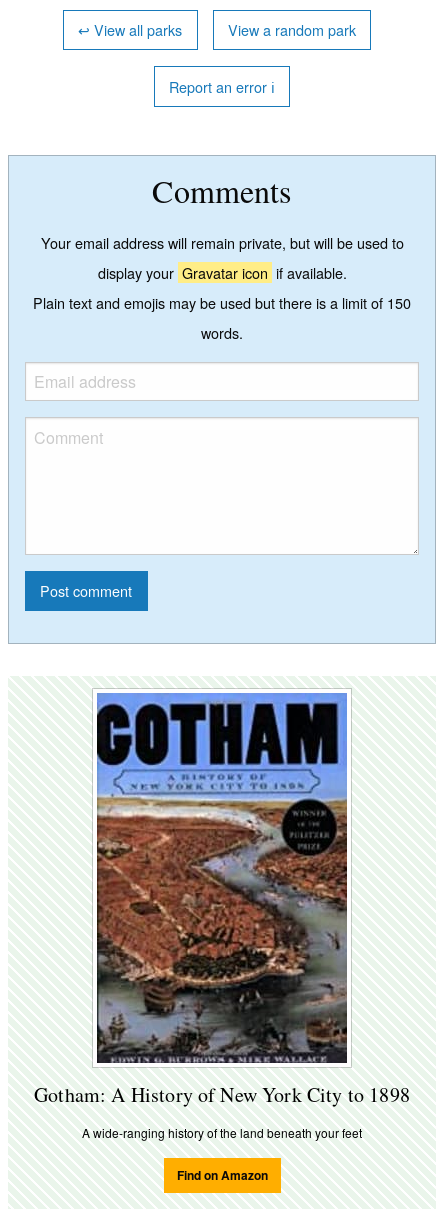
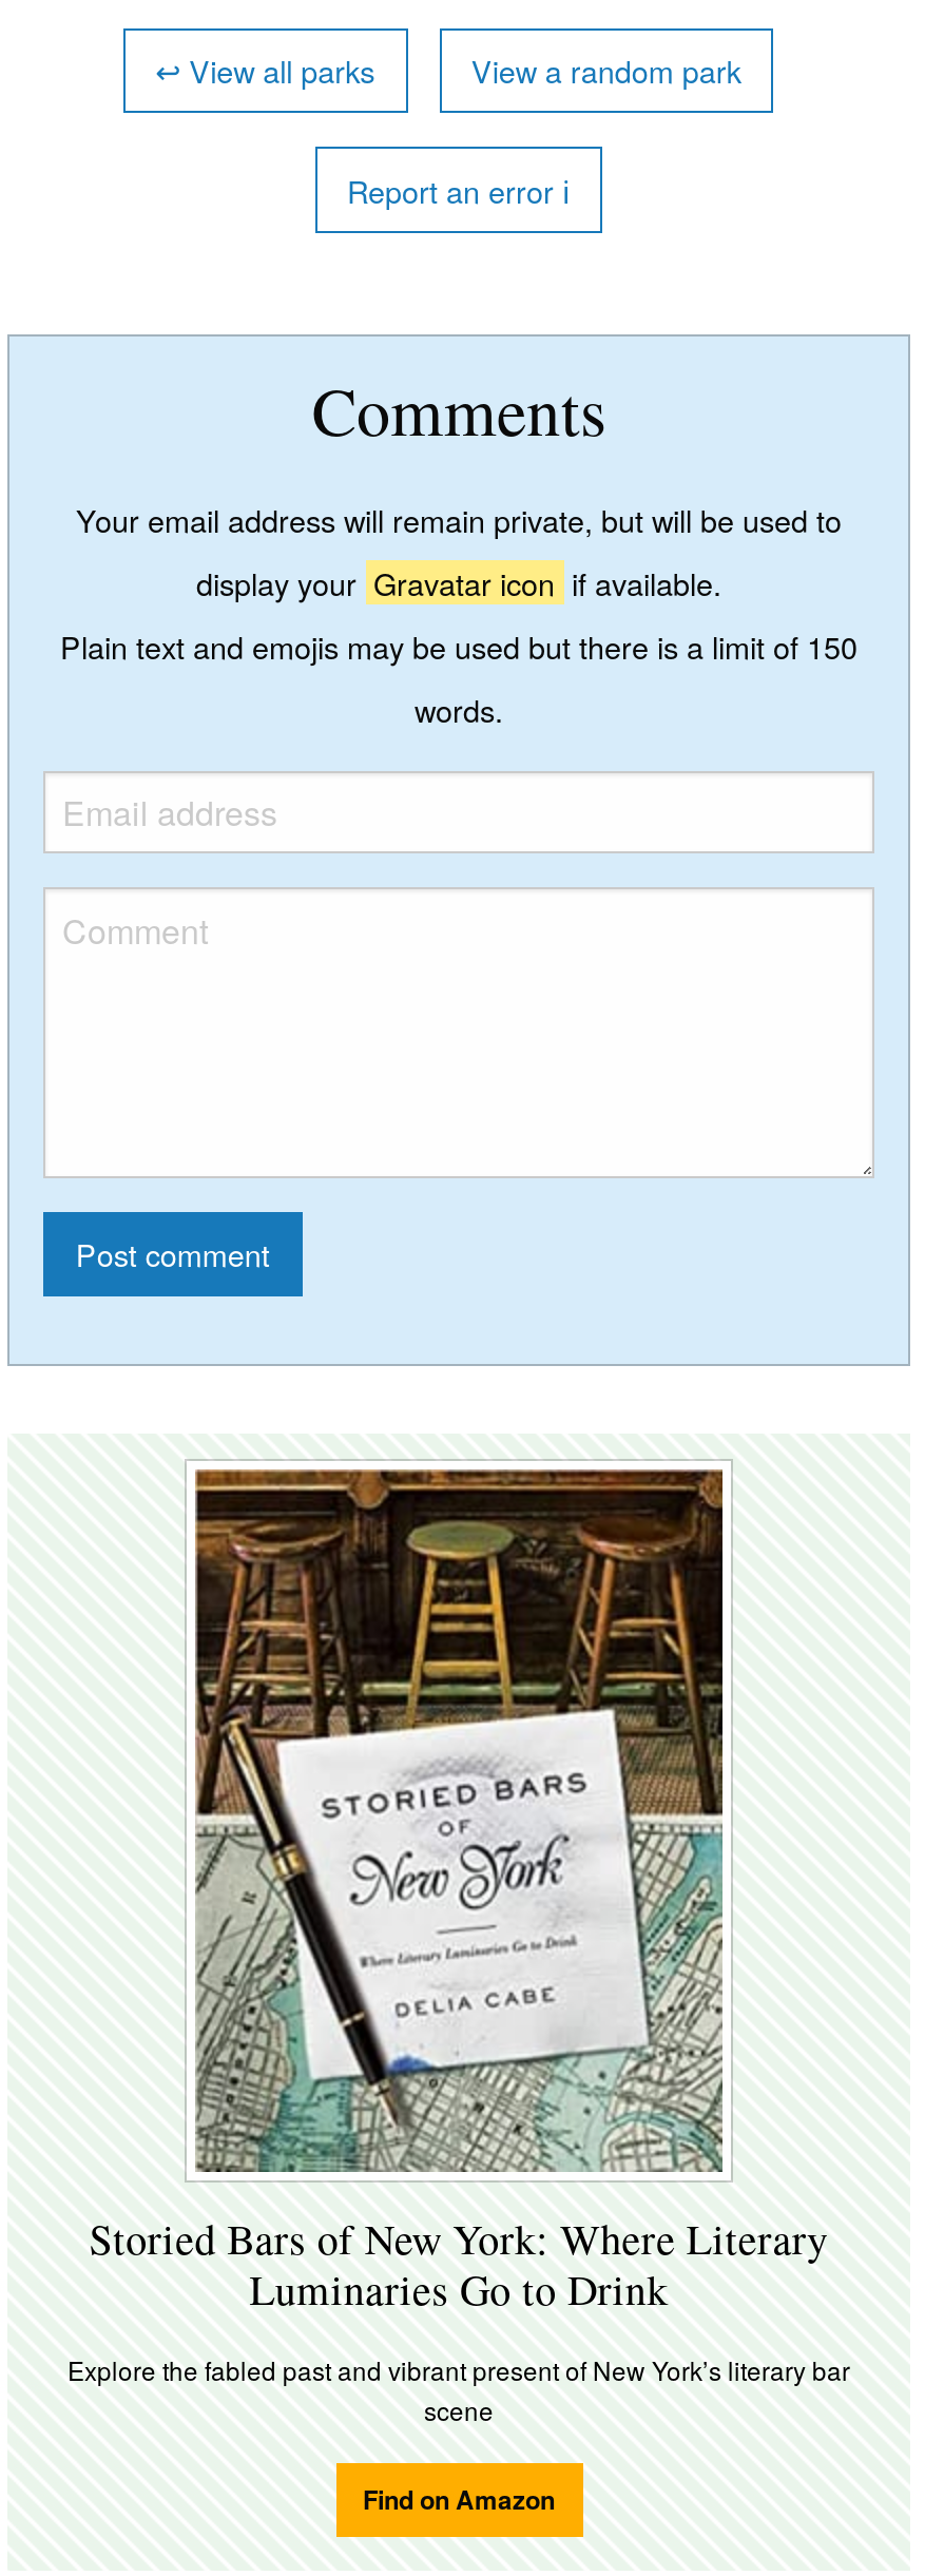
[96,692,348,1031] [image] -> [193,1467,725,2195] [image]
[34,1081,410,1108] Gotham: A History of New York City to 1898 -> [89,2210,828,2318] Storied Bars of New York: Where Literary | Luminaries Go to Drink
[82,1124,362,1141] A wide-ranging history of the land beneath your feet -> [68,2352,850,2428] Explore the fabled past and vibrant present of New York’s literary bar | scene

